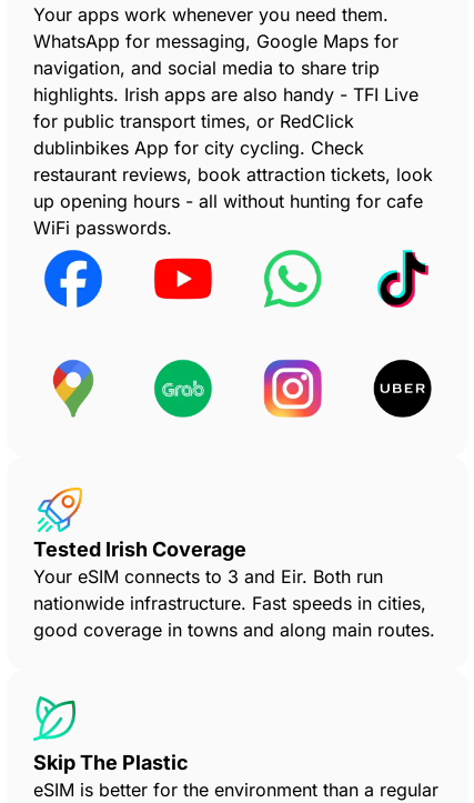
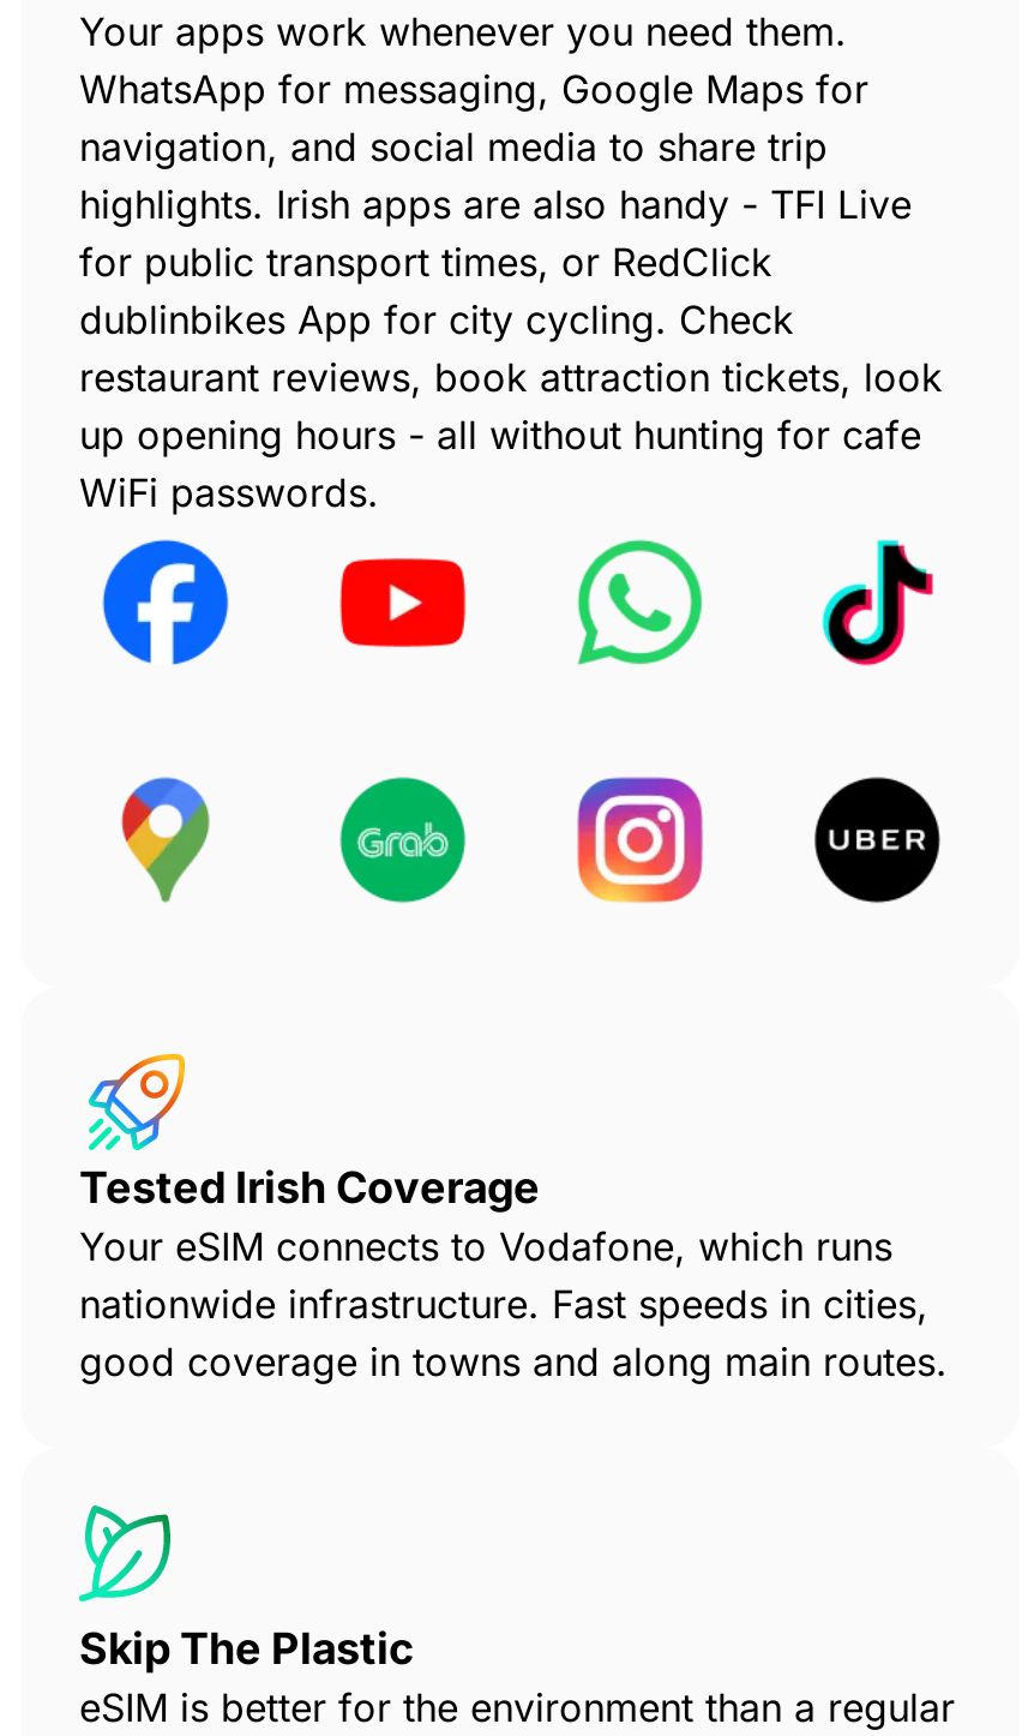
[33,565,383,587] Your eSIM connects to 3 and Eir. Both run -> [79,1221,892,1269] Your eSIM connects to Vodafone, which runs

